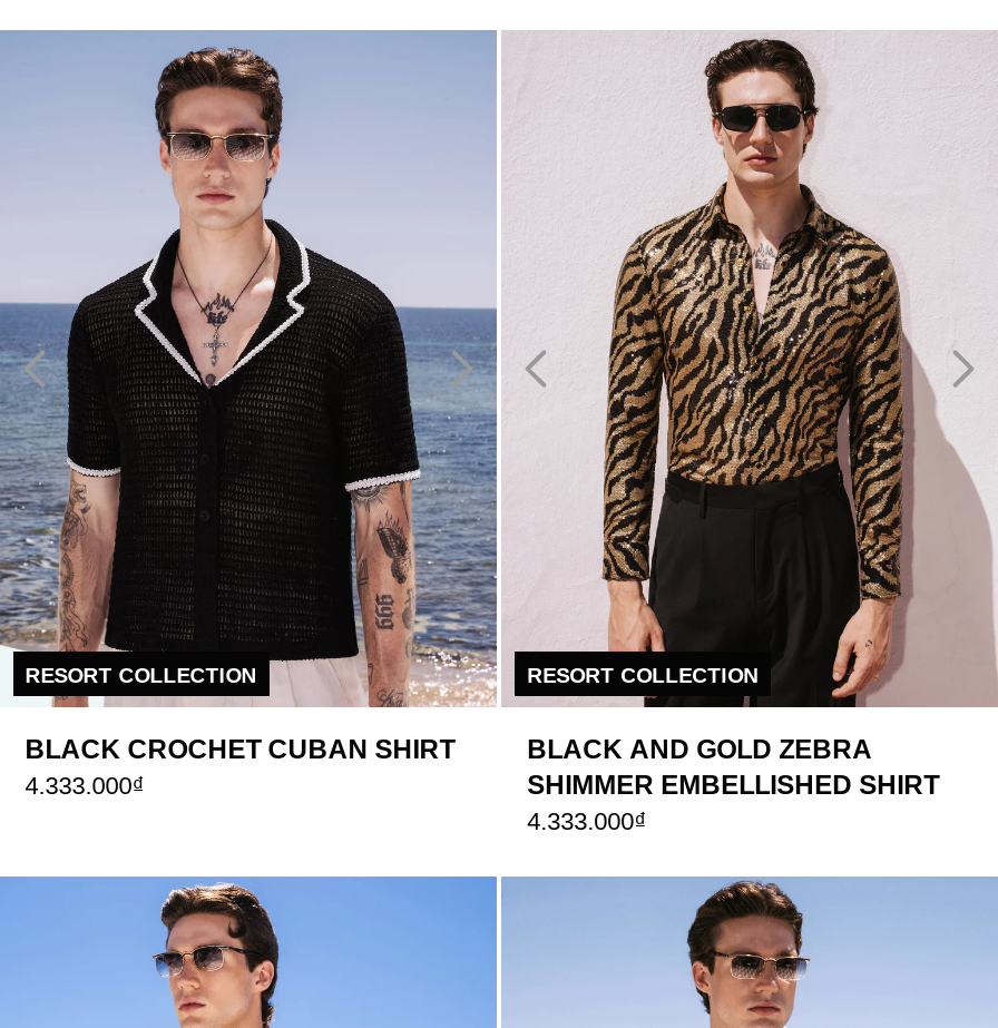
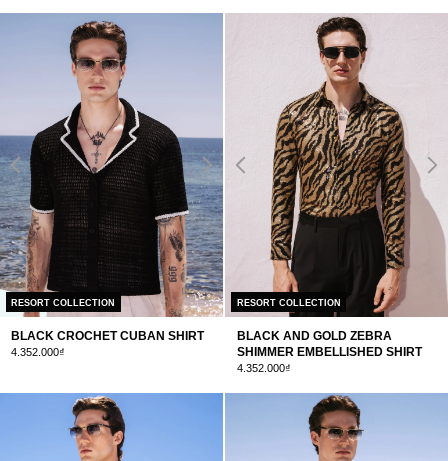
[25,773,145,799] 4.333.000₫ -> [11,346,65,358] 4.352.000₫
[527,808,647,835] 4.333.000₫ -> [237,362,291,374] 4.352.000₫

